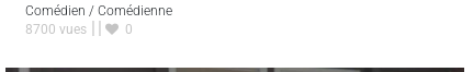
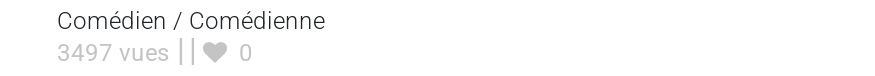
[25,21,87,37] 8700 vues -> [57,39,169,67] 3497 vues

